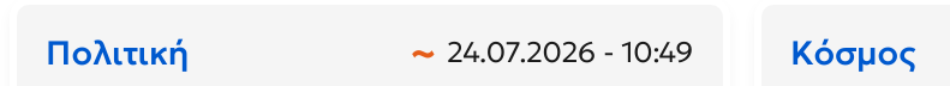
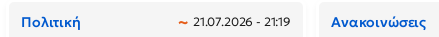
[447,33,694,69] 24.07.2026 - 10:49 -> [193,14,291,29] 21.07.2026 - 21:19
[790,31,915,74] Κόσμος -> [331,13,426,31] Ανακοινώσεις

